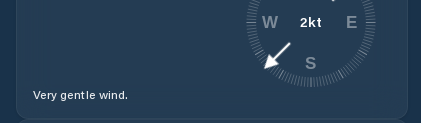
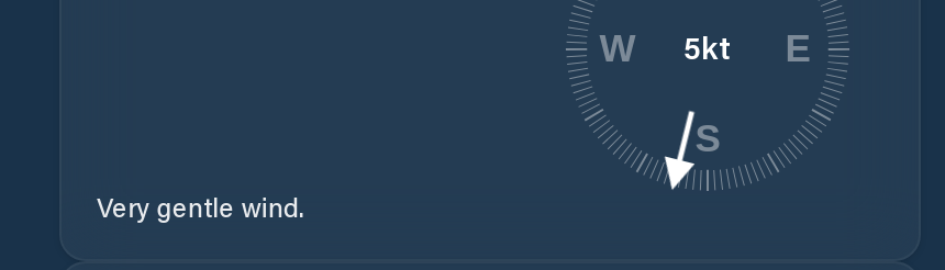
[262,12,357,32] W 2kt E -> [599,26,811,69] W 5kt E
[263,41,304,86] [image] -> [604,94,697,191] [image]

